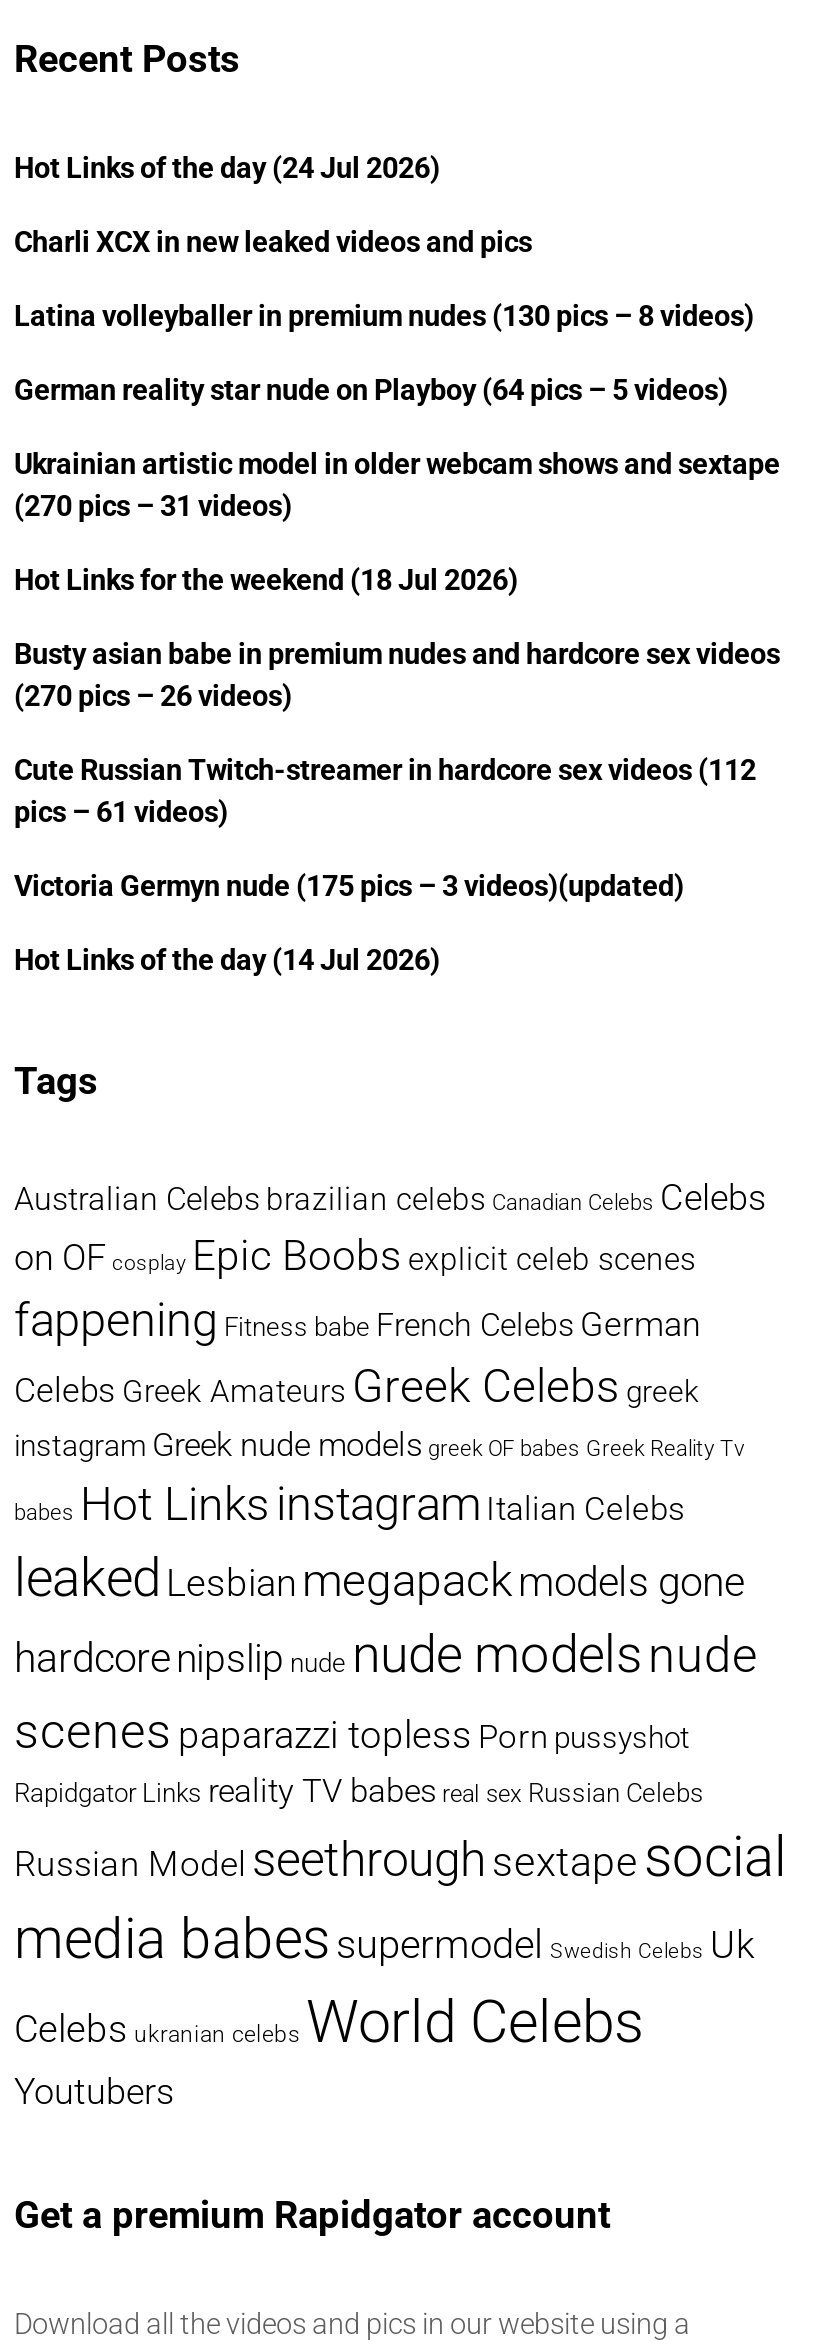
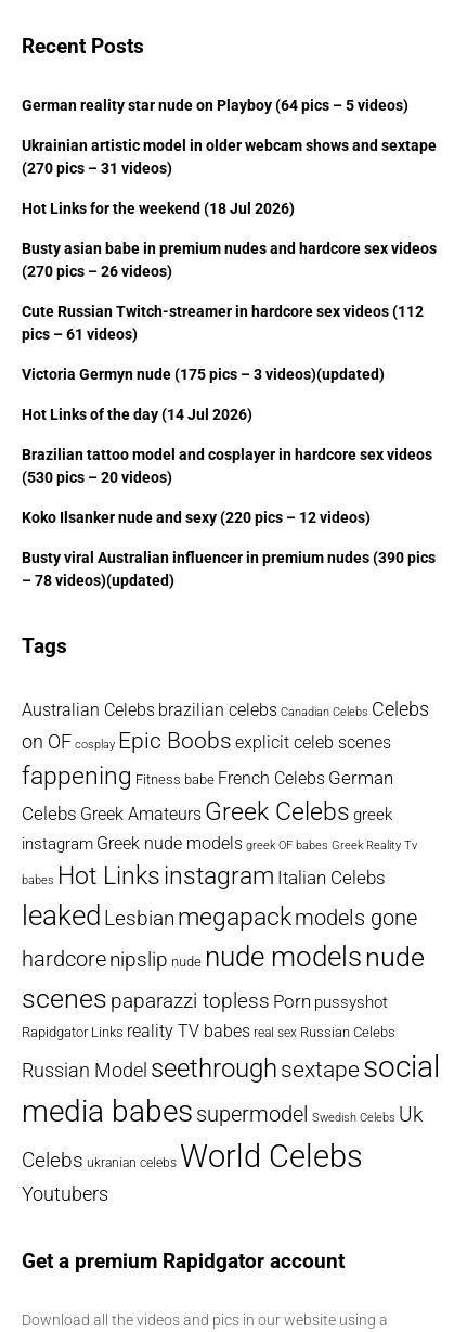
[14,152,754,334] Hot Links of the day (24 Jul 2026) | Charli XCX in new leaked videos and pics | Latina volleyballer in premium nudes (130 pics – 8 videos) -> none
moved [14,374,780,978] -> [22,97,437,424]: German reality star nude on Playboy (64 pics – 5 videos) | Ukrainian artistic model in older webcam shows and sextape | (270 pics – 31 videos) | ... | Victoria Germyn nude (175 pics – 3 videos)(updated) | Hot Links of the day (14 Jul 2026)
none -> [22,446,436,590] Brazilian tattoo model and cosplayer in hardcore sex videos | (530 pics – 20 videos) | Koko Ilsanker nude and sexy (220 pics – 12 videos) | Busty viral Australian influencer in premium nudes (390 pics | – 78 videos)(updated)

